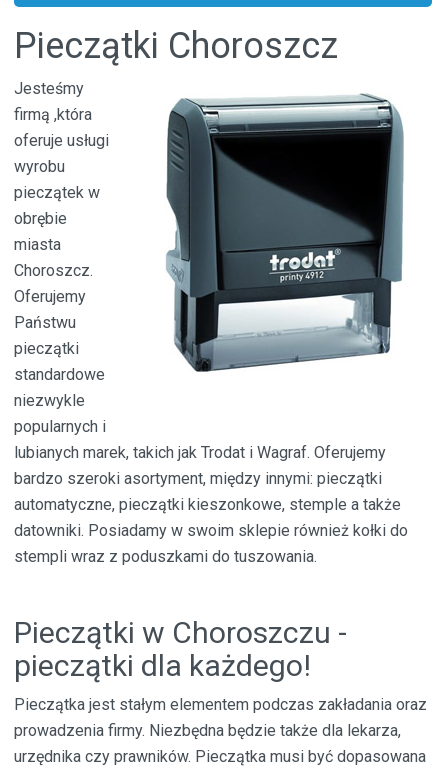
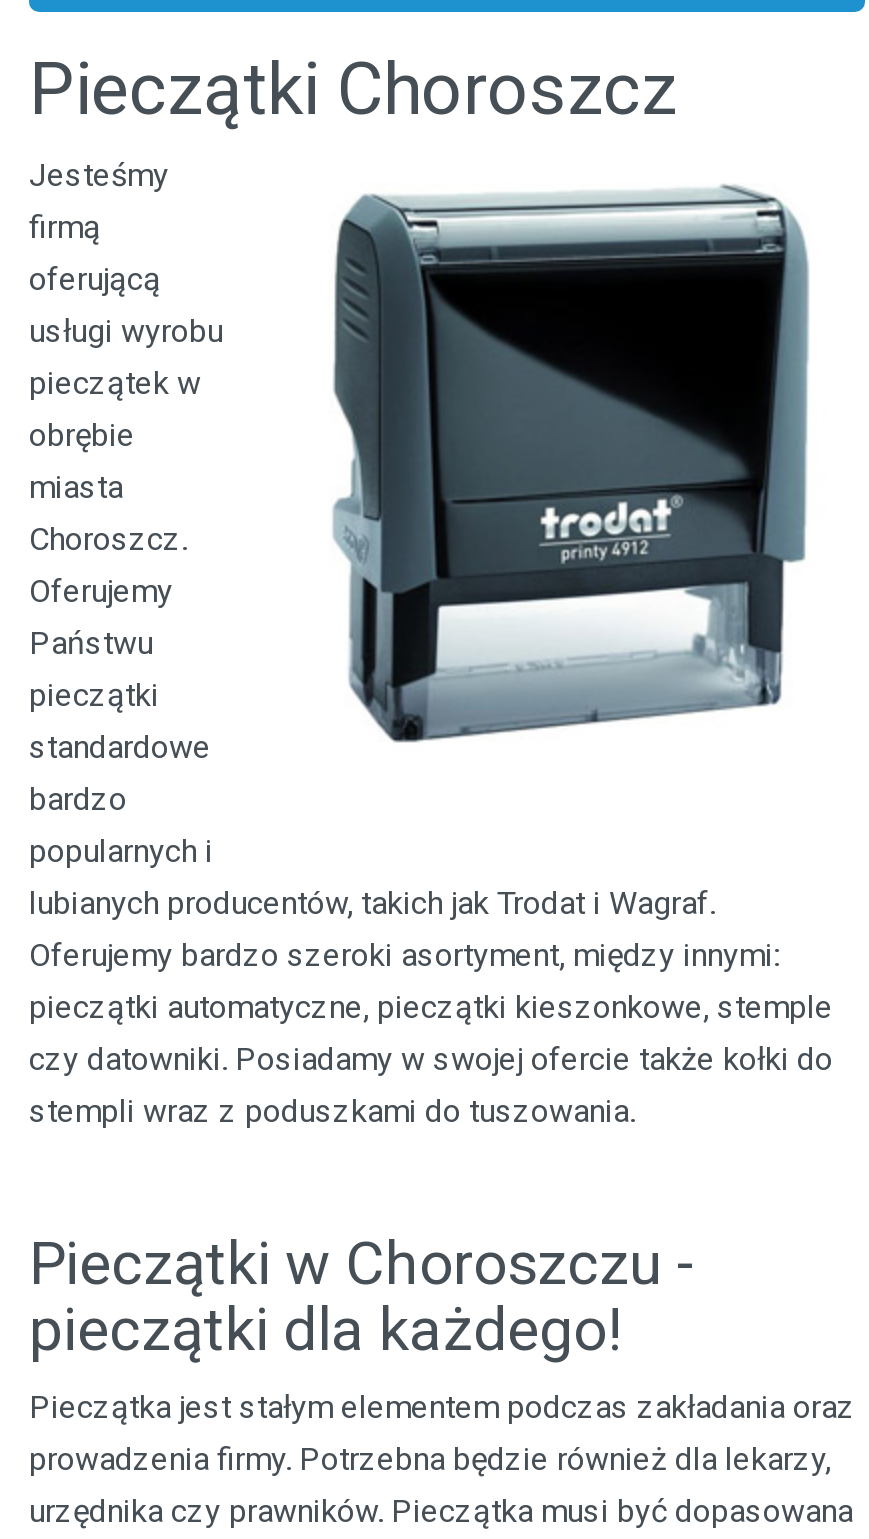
[14,105,109,176] firmą ,która | oferuje usługi | wyrobu -> [29,208,223,350] firmą | oferującą | usługi wyrobu
[14,391,85,410] niezwykle -> [29,780,127,818] bardzo
[14,443,408,540] lubianych marek, takich jak Trodat i Wagraf. Oferujemy | bardzo szeroki asortyment, między innymi: pieczątki | automatyczne, pieczątki kieszonkowe, stemple a także | datowniki. Posiadamy w swoim sklepie również kołki do -> [29,884,833,1078] lubianych producentów, takich jak Trodat i Wagraf. | Oferujemy bardzo szeroki asortyment, między innymi: | pieczątki automatyczne, pieczątki kieszonkowe, stemple | czy datowniki. Posiadamy w swojej ofercie także kołki do
[14,721,401,740] prowadzenia firmy. Niezbędna będzie także dla lekarza, -> [29,1440,831,1478] prowadzenia firmy. Potrzebna będzie również dla lekarzy,

